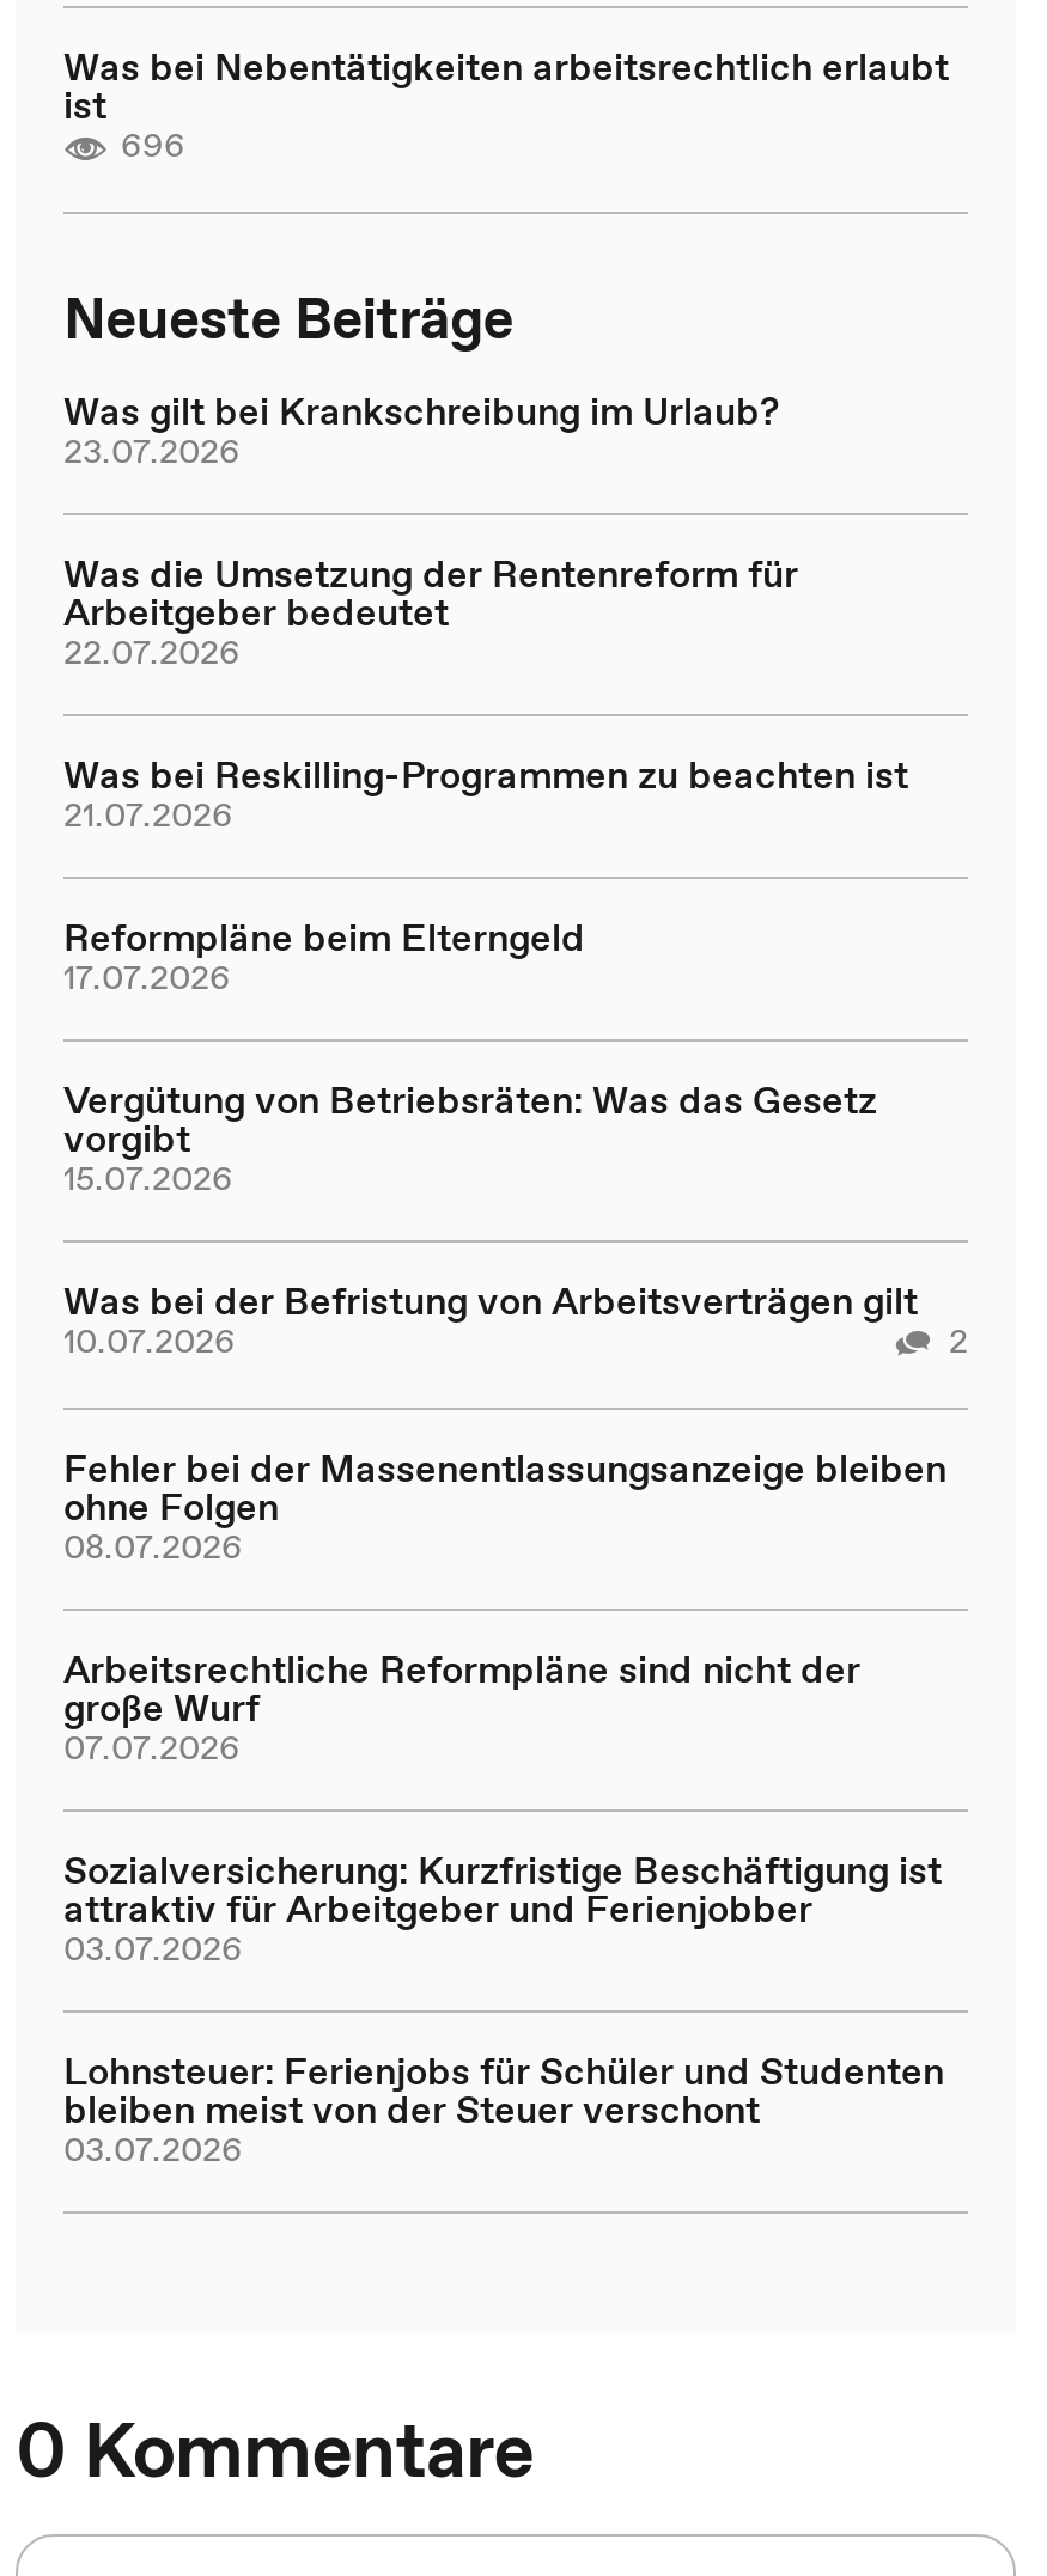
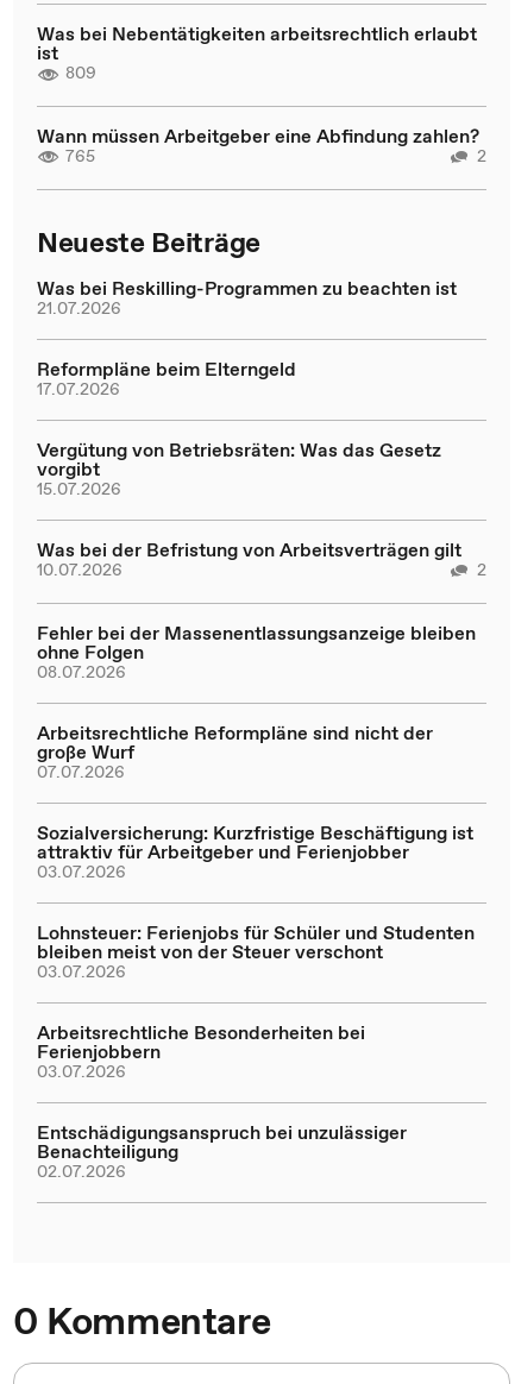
[121,121,185,169] 696 -> [37,61,486,167] 809 | Wann müssen Arbeitgeber eine Abfindung zahlen? | 765 | 2
[63,383,798,674] Was gilt bei Krankschreibung im Urlaub? | 23.07.2026 | Was die Umsetzung der Rentenreform für | Arbeitgeber bedeutet | 22.07.2026 -> none
moved [63,746,968,2172] -> [37,274,486,983]: Was bei Reskilling-Programmen zu beachten ist | 21.07.2026 | Reformpläne beim Elterngeld | ... | bleiben meist von der Steuer verschont | 03.07.2026
none -> [37,1018,407,1182] Arbeitsrechtliche Besonderheiten bei | Ferienjobbern | 03.07.2026 | Entschädigungsanspruch bei unzulässiger | Benachteiligung | 02.07.2026

